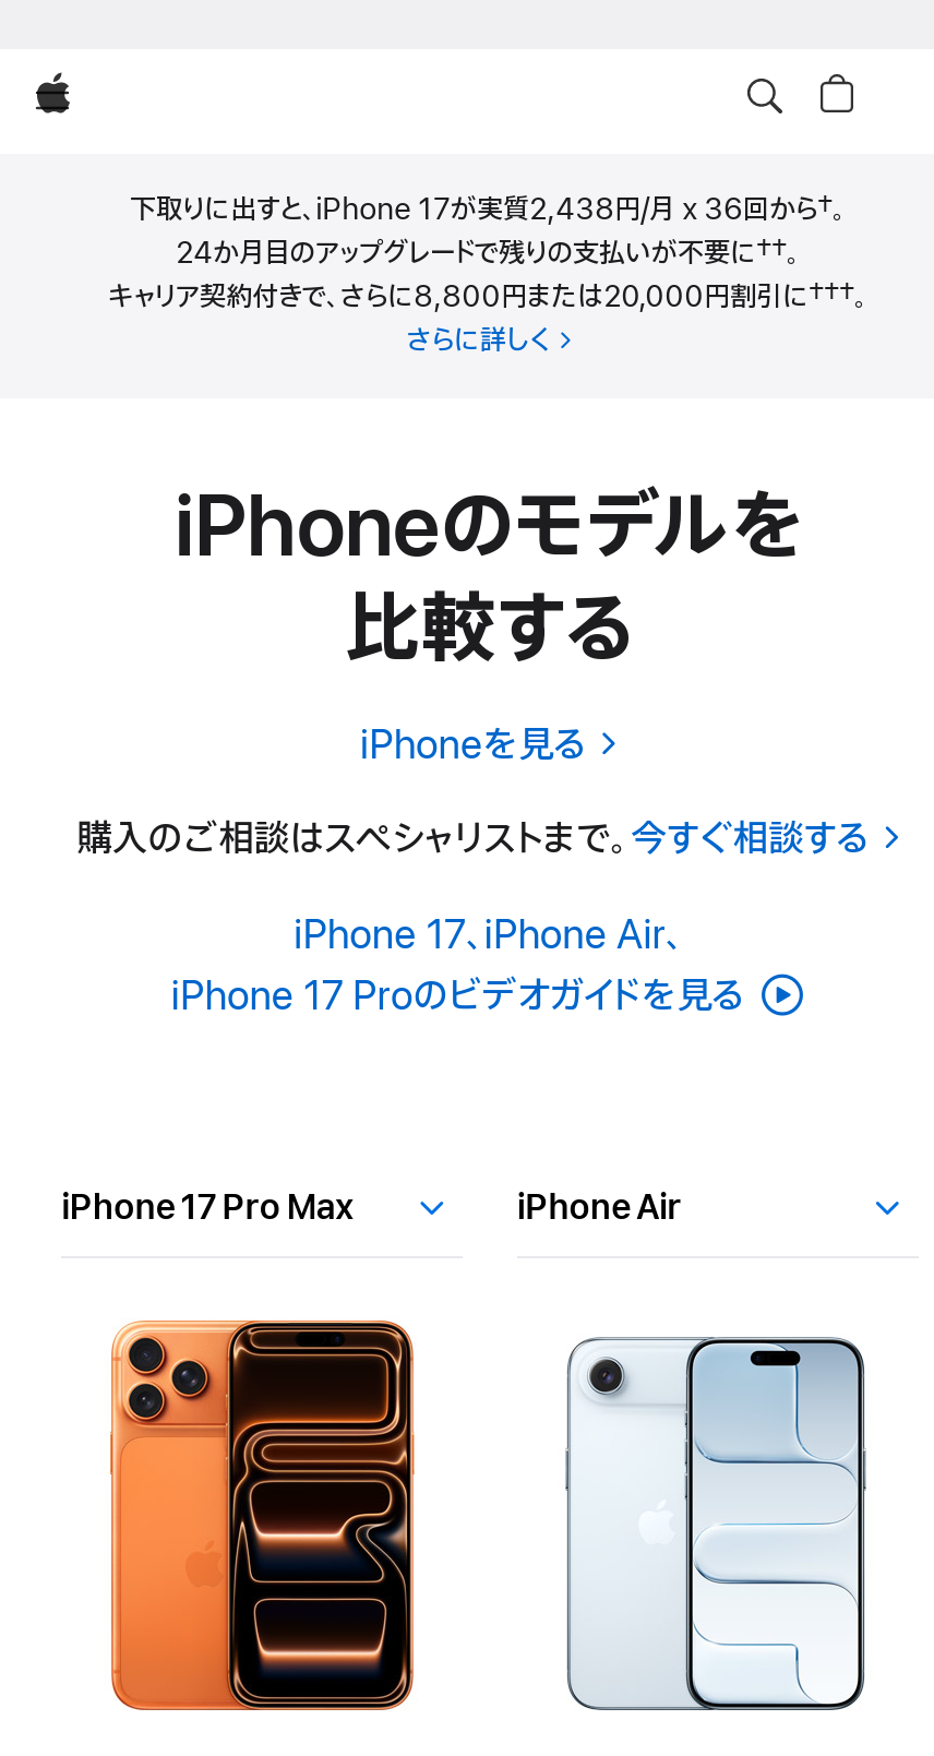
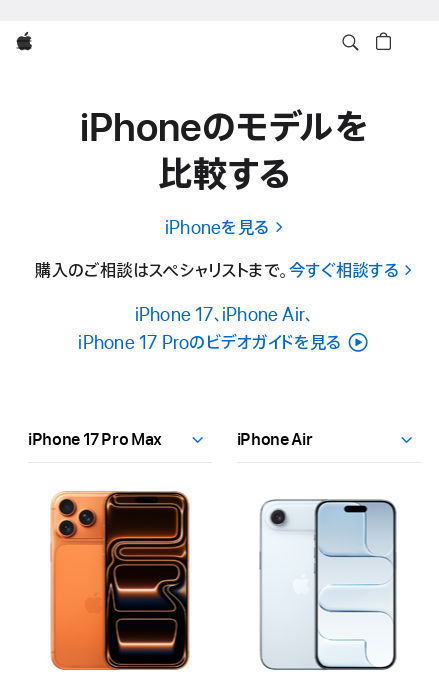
[108,191,870,359] 下取りに出すと、iPhone 17が実質2,438円/月x 36回から†。 | 24か月目のアップグレードで残りの支払いが不要に††。 | キャリア契約付きで、さらに8,800円または20,000円割引に†††。 | さらに詳しく -> none

